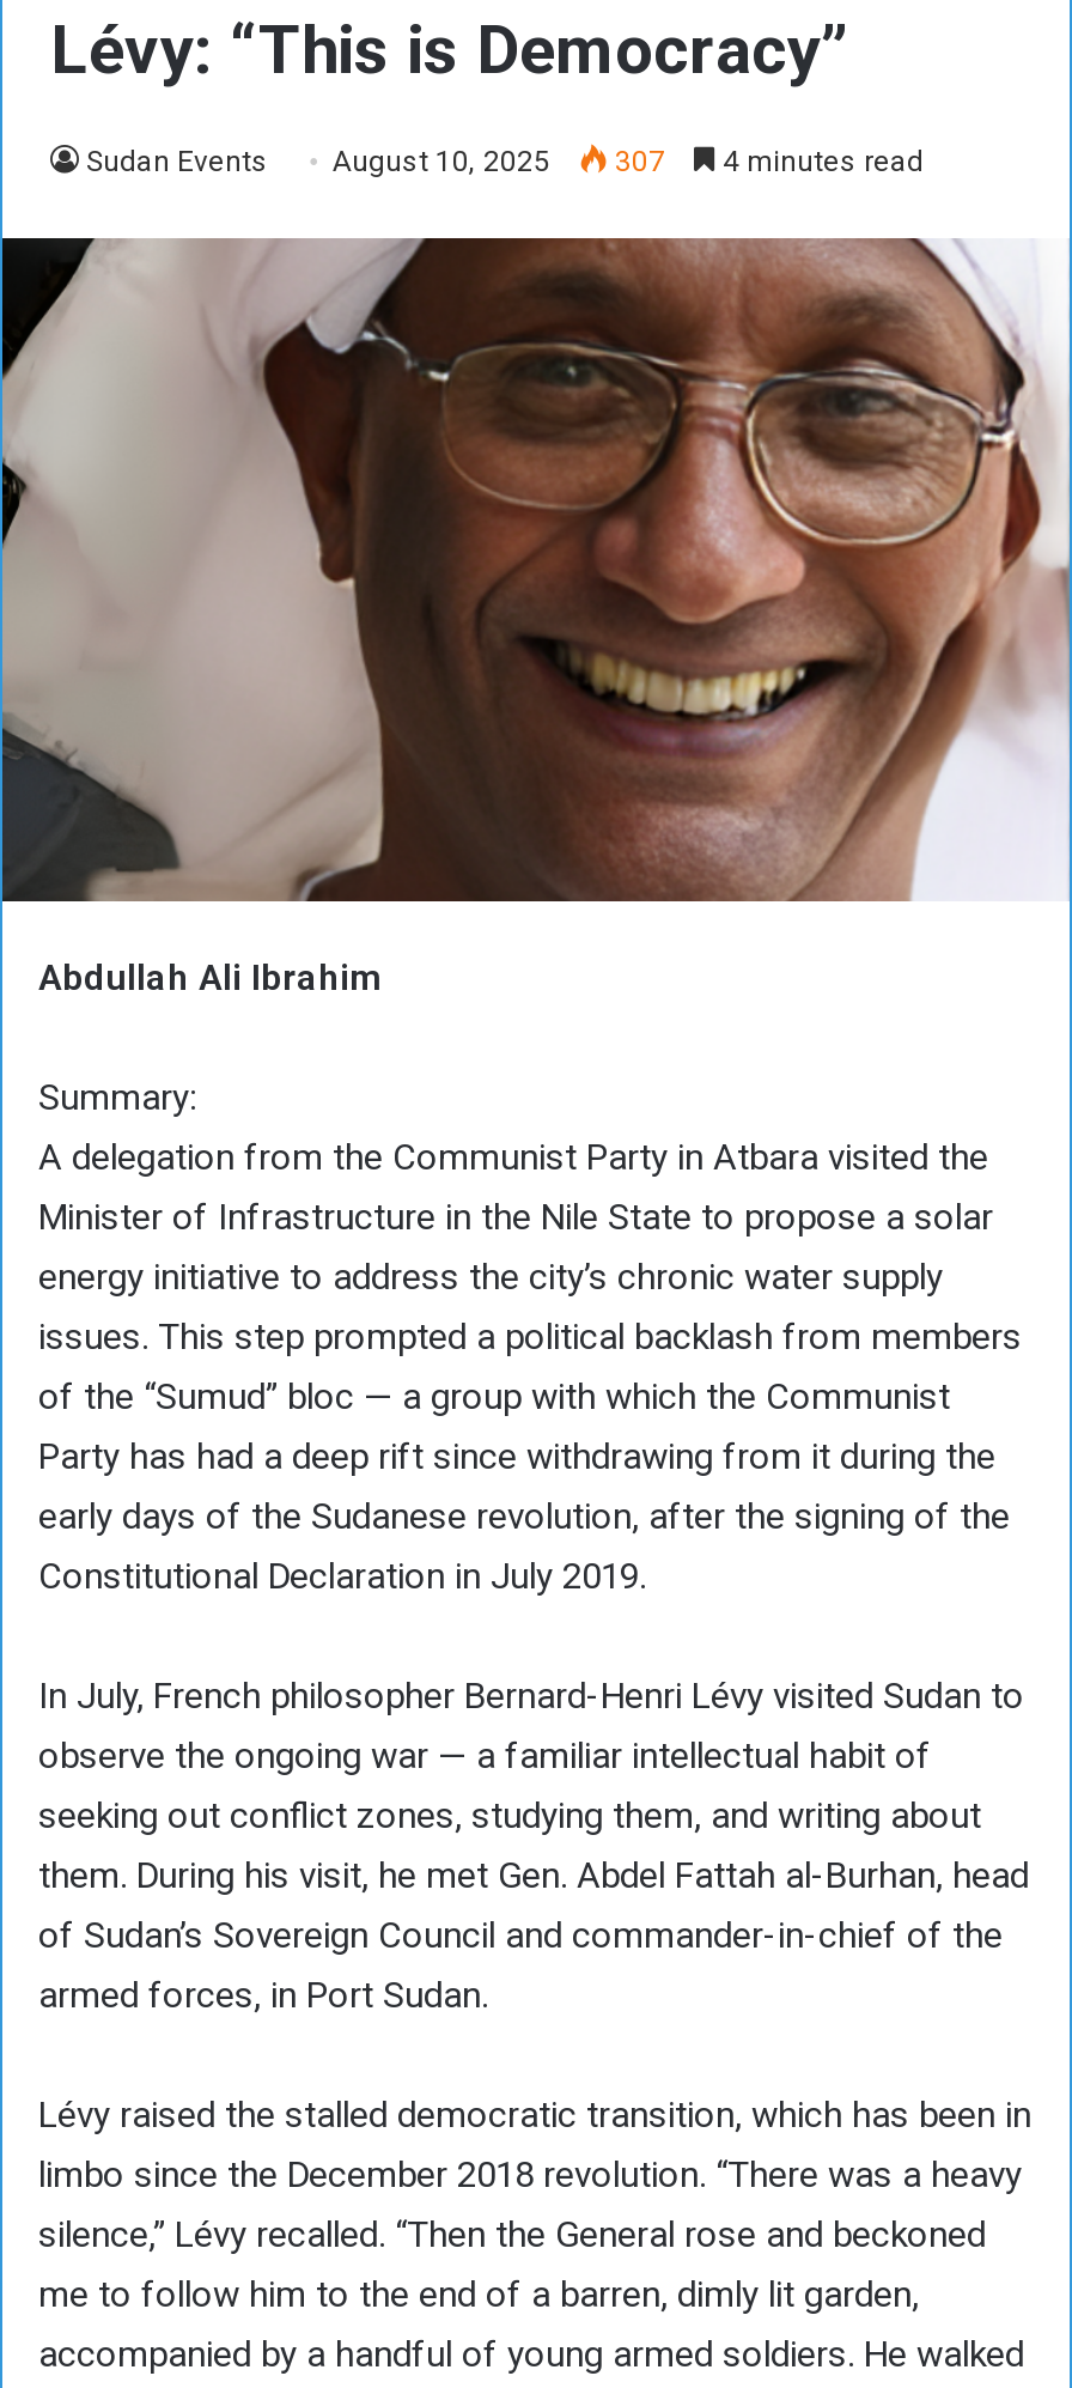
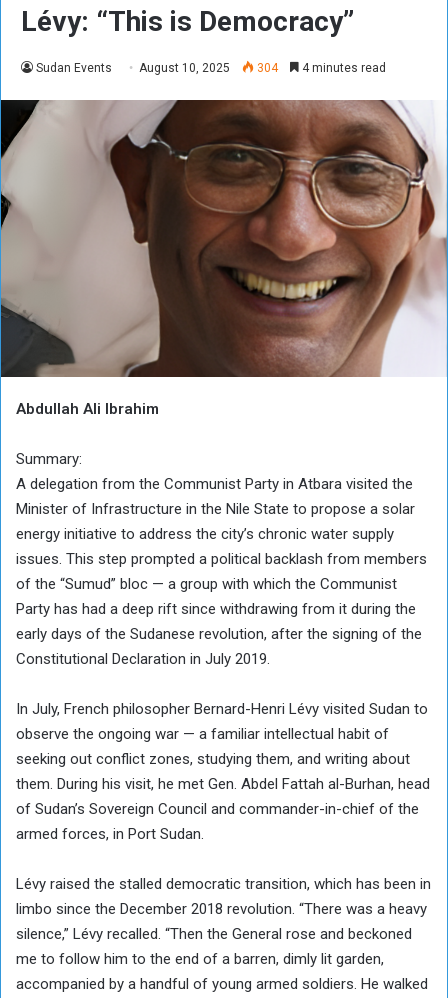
[86,145,924,178] Sudan Events August 10, 2025 307 4 minutes read -> [36,61,386,75] Sudan Events August 10, 2025 304 4 minutes read

